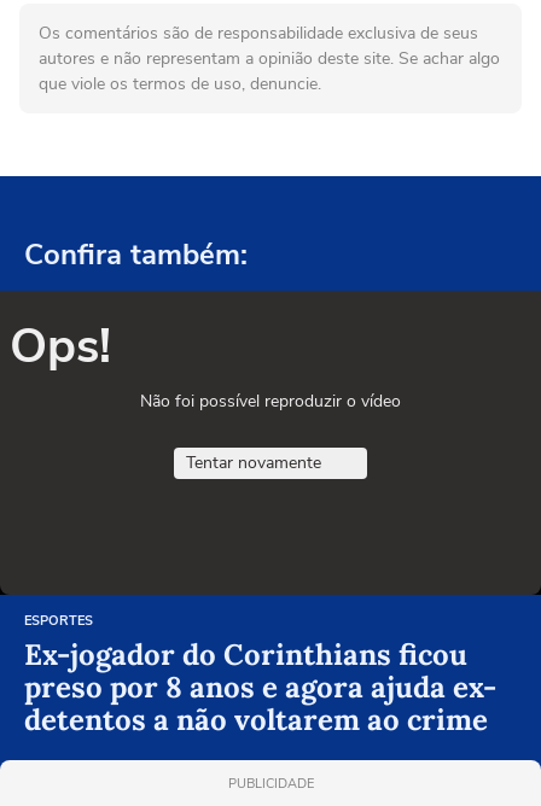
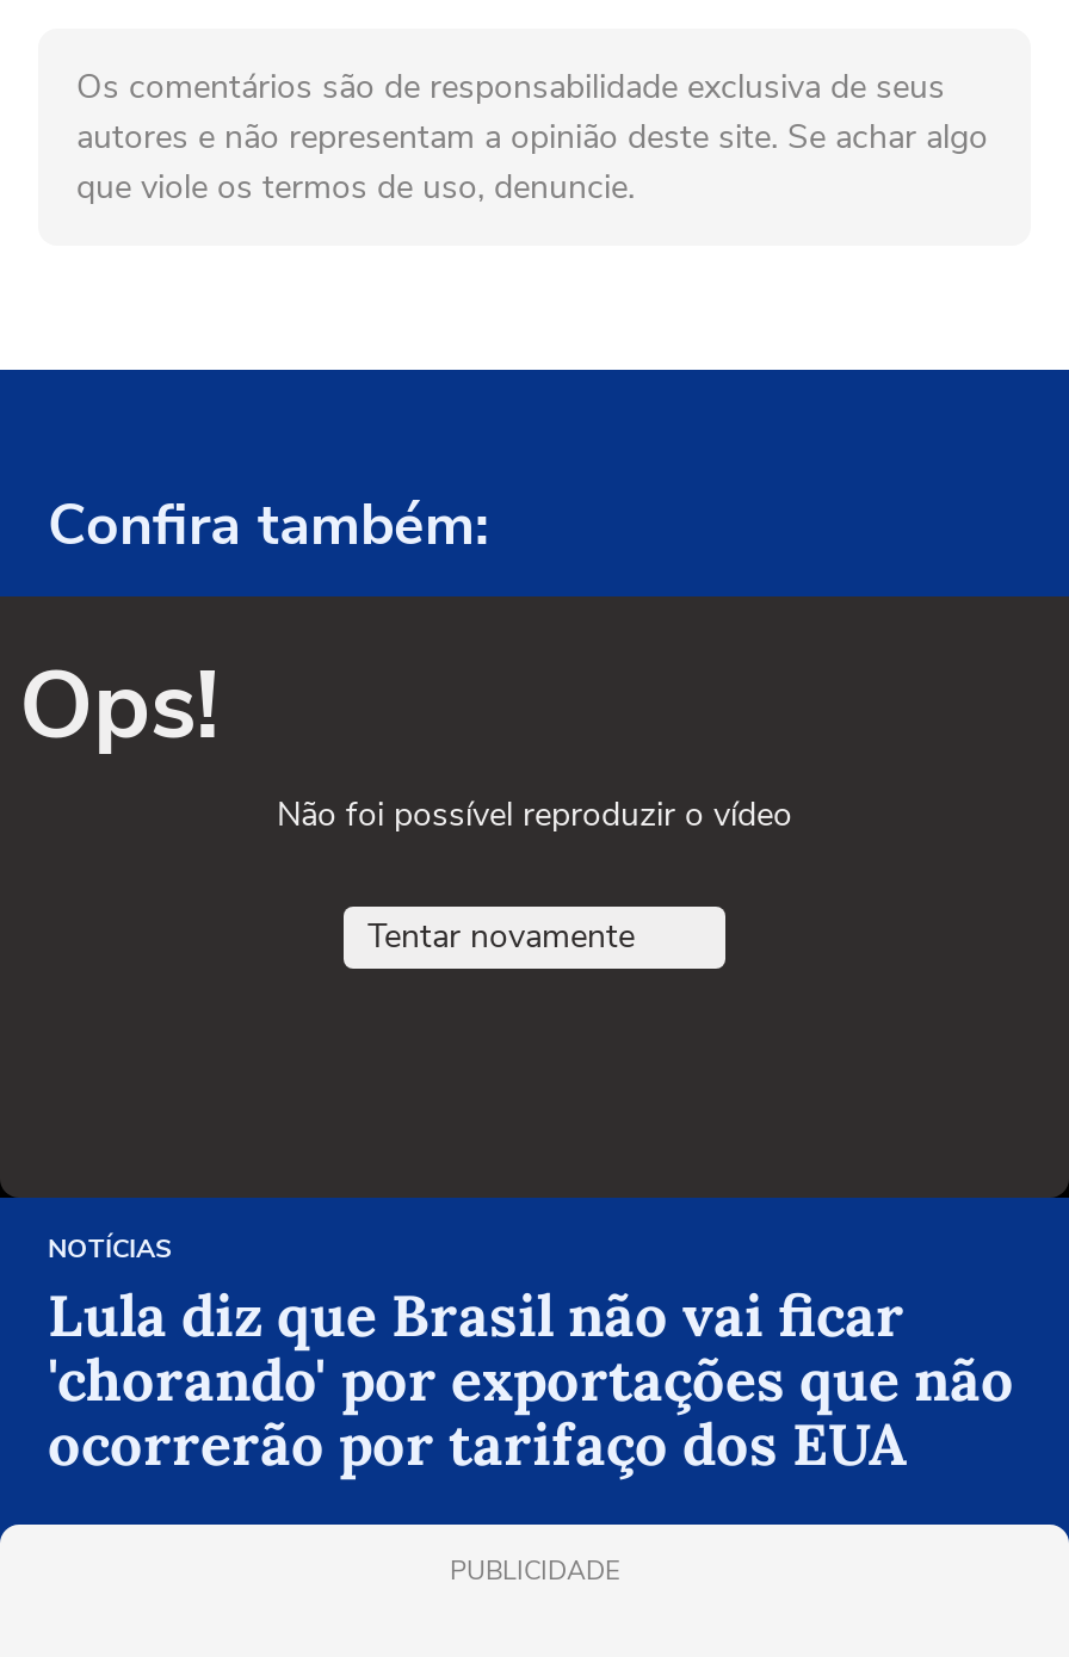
[24,612,496,738] ESPORTES | Ex-jogador do Corinthians ficou | preso por 8 anos e agora ajuda ex- | detentos a não voltarem ao crime -> [48,1231,1014,1482] NOTÍCIAS | Lula diz que Brasil não vai ficar | 'chorando' por exportações que não | ocorrerão por tarifaço dos EUA

